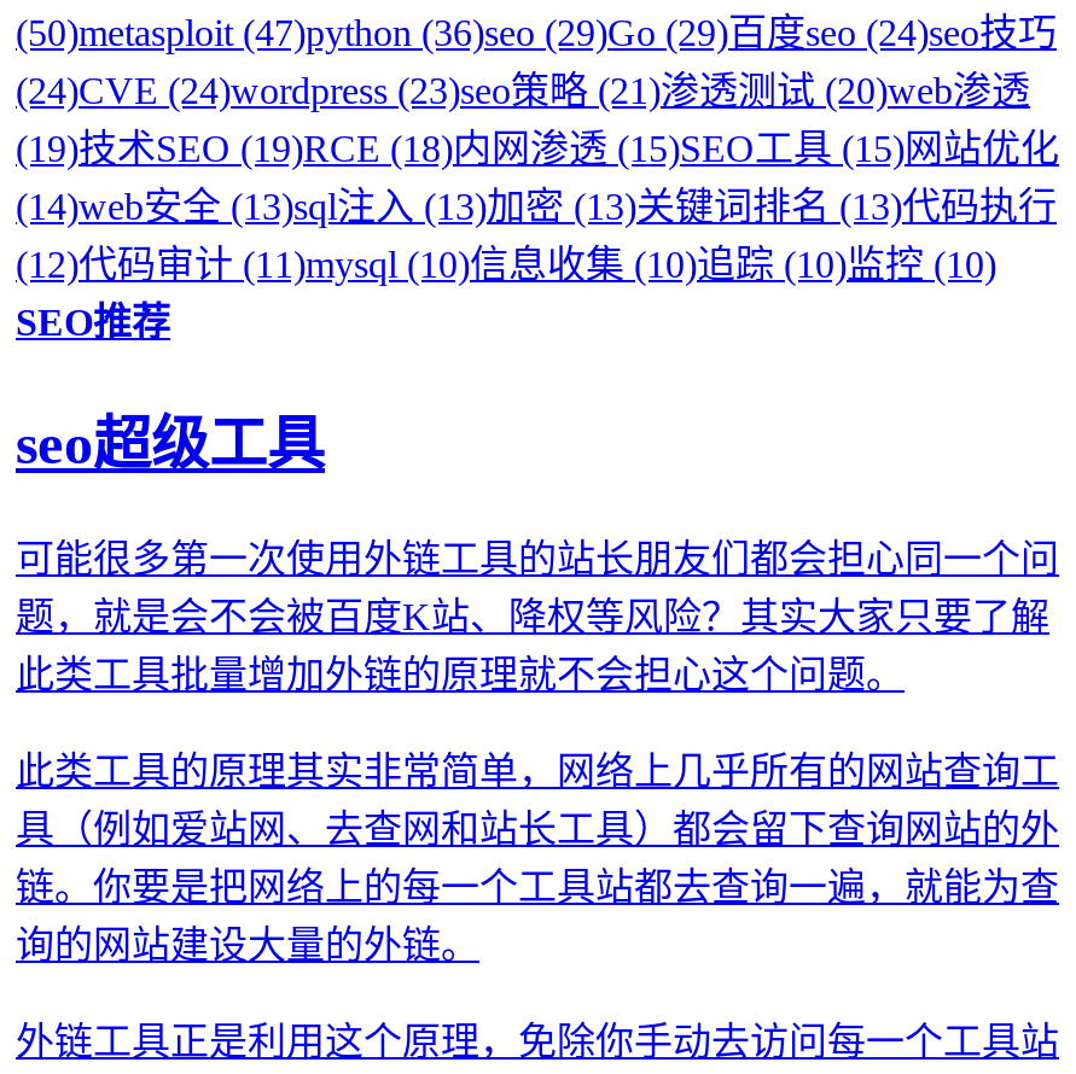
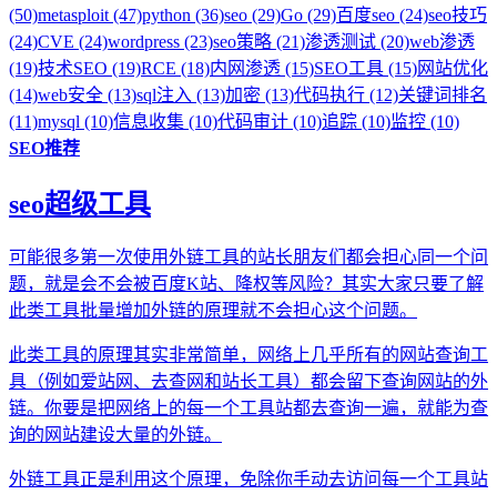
[16,185,1057,226] (14)web安全 (13)sql注入 (13)加密 (13)关键词排名 (13)代码执行 -> [9,85,487,104] (14)web安全 (13)sql注入 (13)加密 (13)代码执行 (12)关键词排名
[16,243,996,284] (12)代码审计 (11)mysql (10)信息收集 (10)追踪 (10)监控 (10) -> [9,112,459,131] (11)mysql (10)信息收集 (10)代码审计 (10)追踪 (10)监控 (10)

